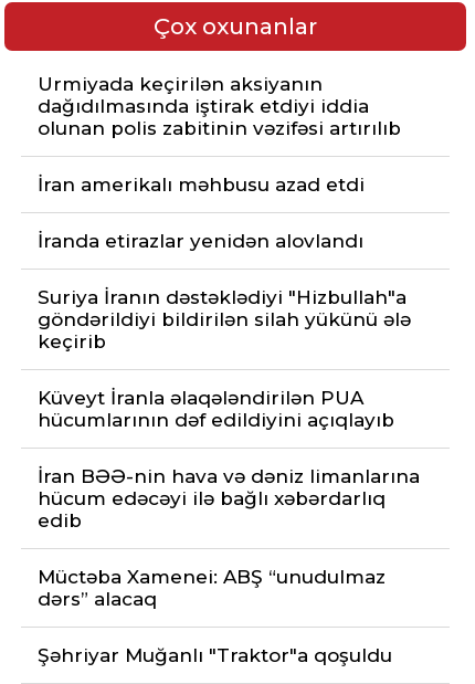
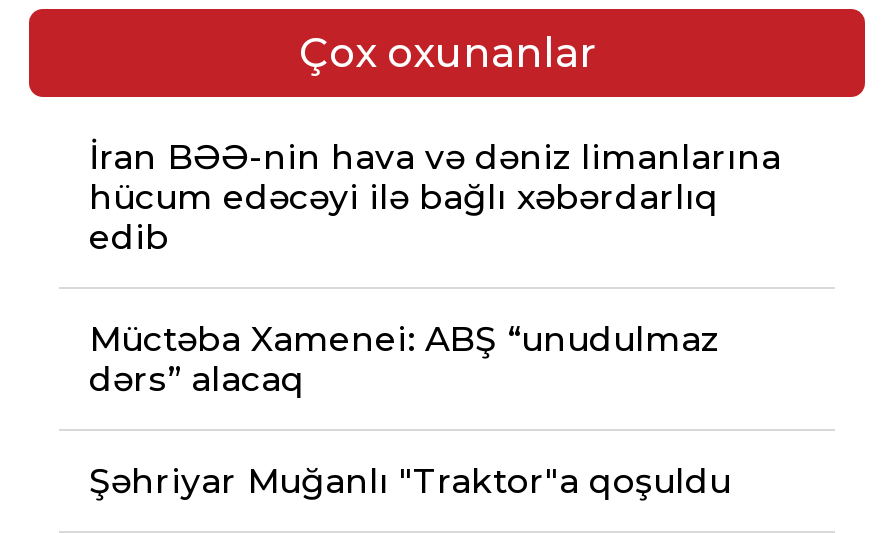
[38,73,411,431] Urmiyada keçirilən aksiyanın | dağıdılmasında iştirak etdiyi iddia | olunan polis zabitinin vəzifəsi artırılıb | İran amerikalı məhbusu azad etdi | İranda etirazlar yenidən alovlandı | Suriya İranın dəstəklədiyi "Hizbullah"a | göndərildiyi bildirilən silah yükünü ələ | keçirib | Küveyt İranla əlaqələndirilən PUA | hücumlarının dəf edildiyini açıqlayıb -> none

